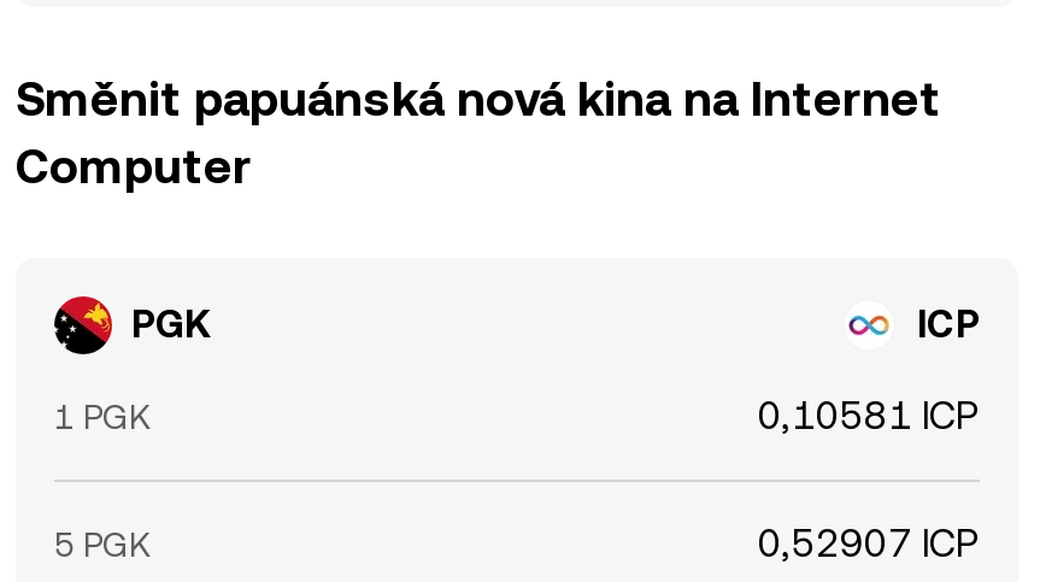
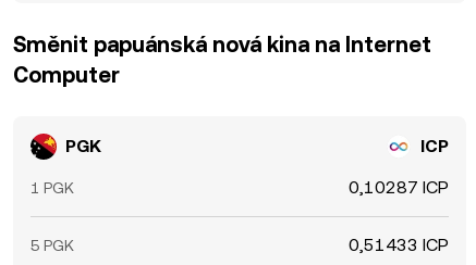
[758,393,980,439] 0,10581 ICP -> [349,177,449,198] 0,10287 ICP
[758,521,980,566] 0,52907 ICP -> [349,235,449,255] 0,51433 ICP

